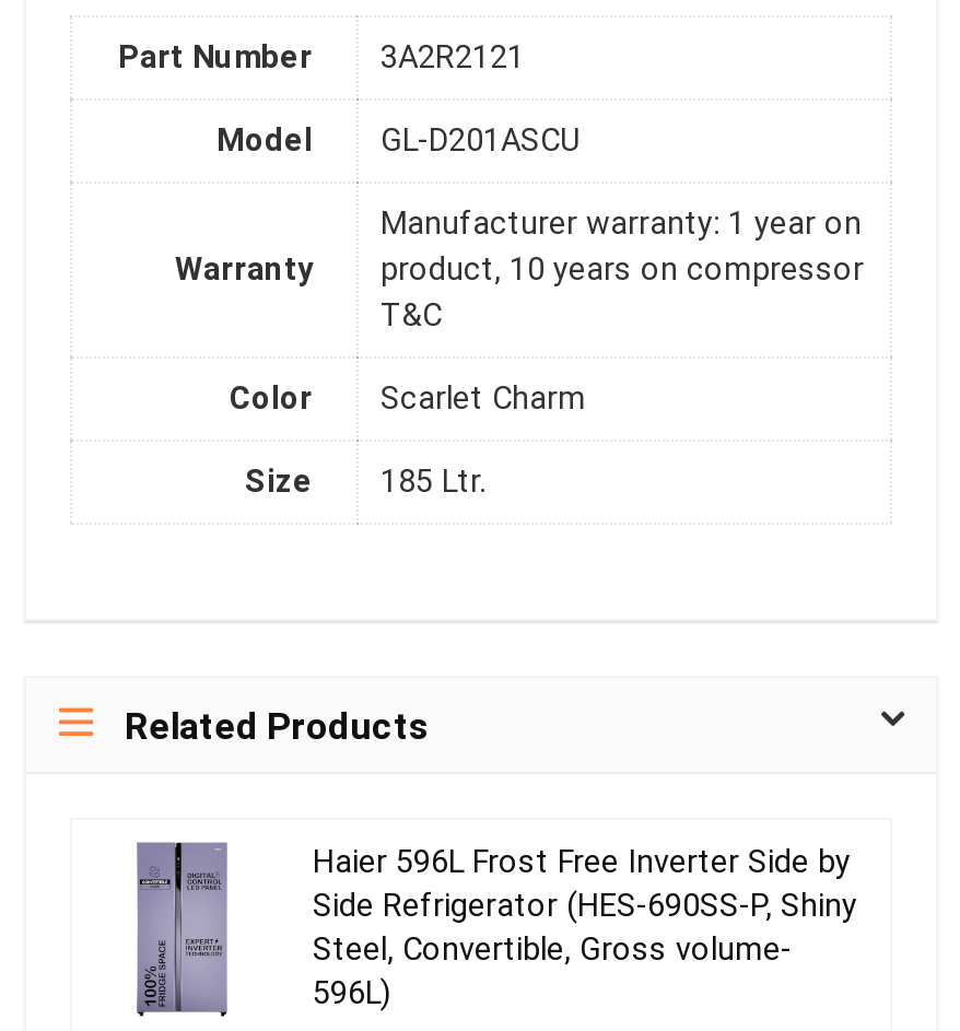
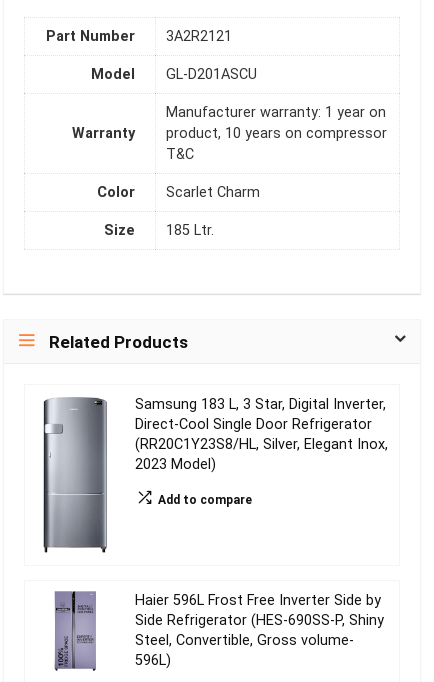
none -> [42,396,388,554] [image] | Samsung 183 L, 3 Star, Digital Inverter, | Direct-Cool Single Door Refrigerator | (RR20C1Y23S8/HL, Silver, Elegant Inox, | 2023 Model) | Add to compare

